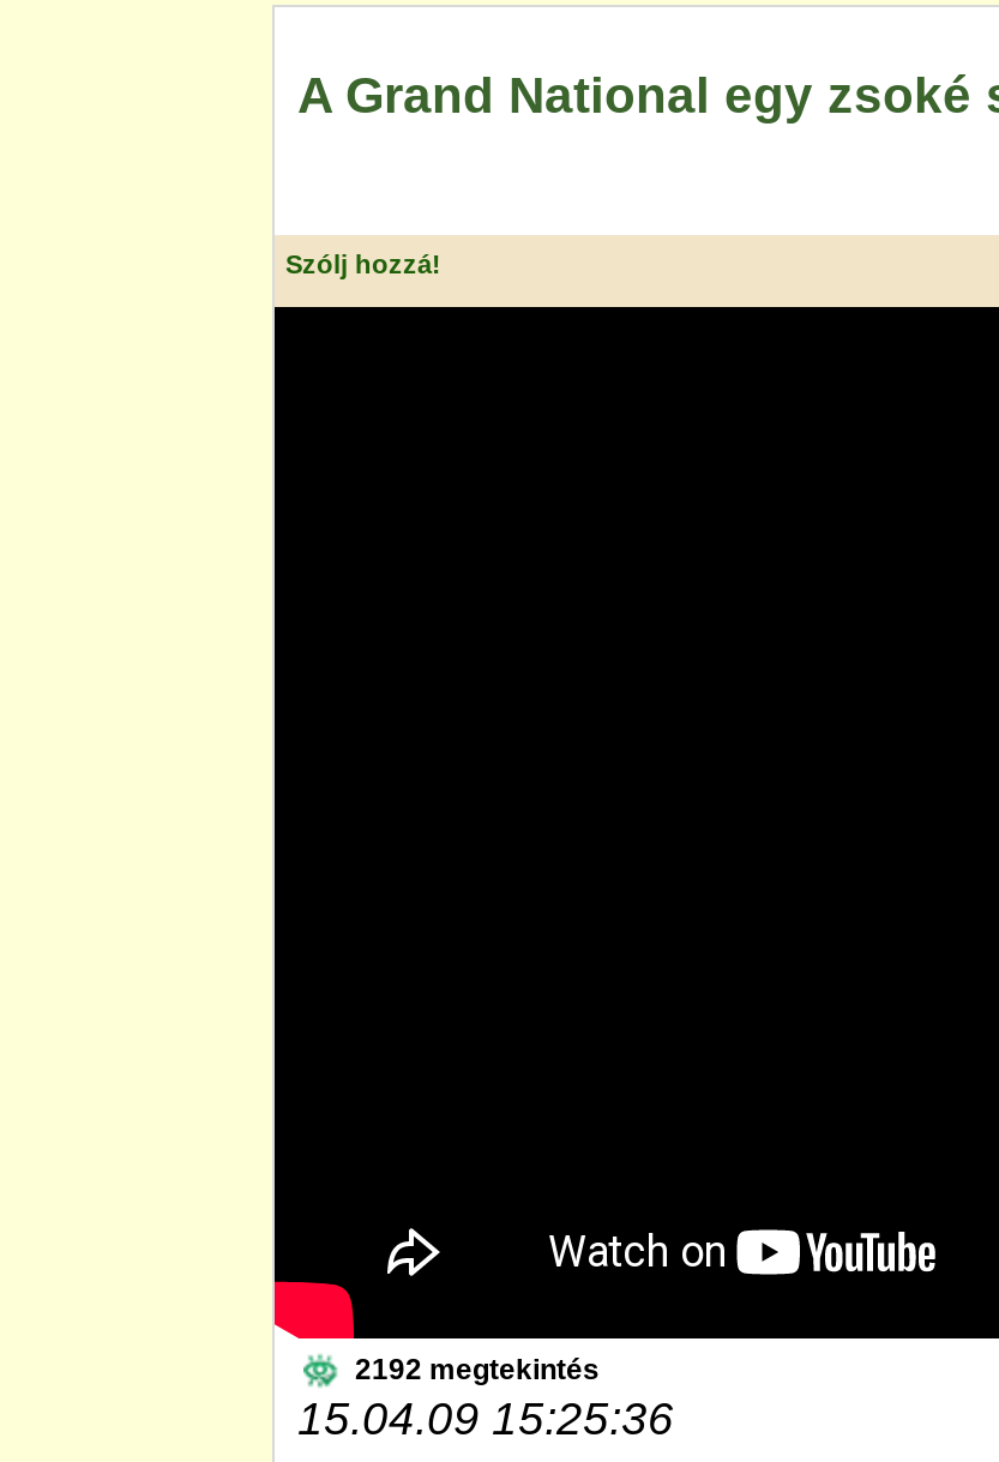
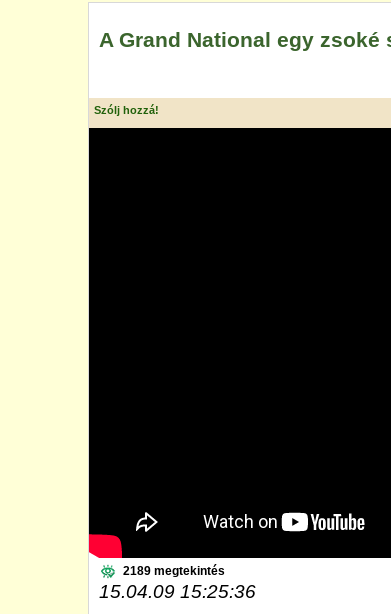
[355,1353,600,1386] 2192 megtekintés -> [122,564,224,578] 2189 megtekintés

